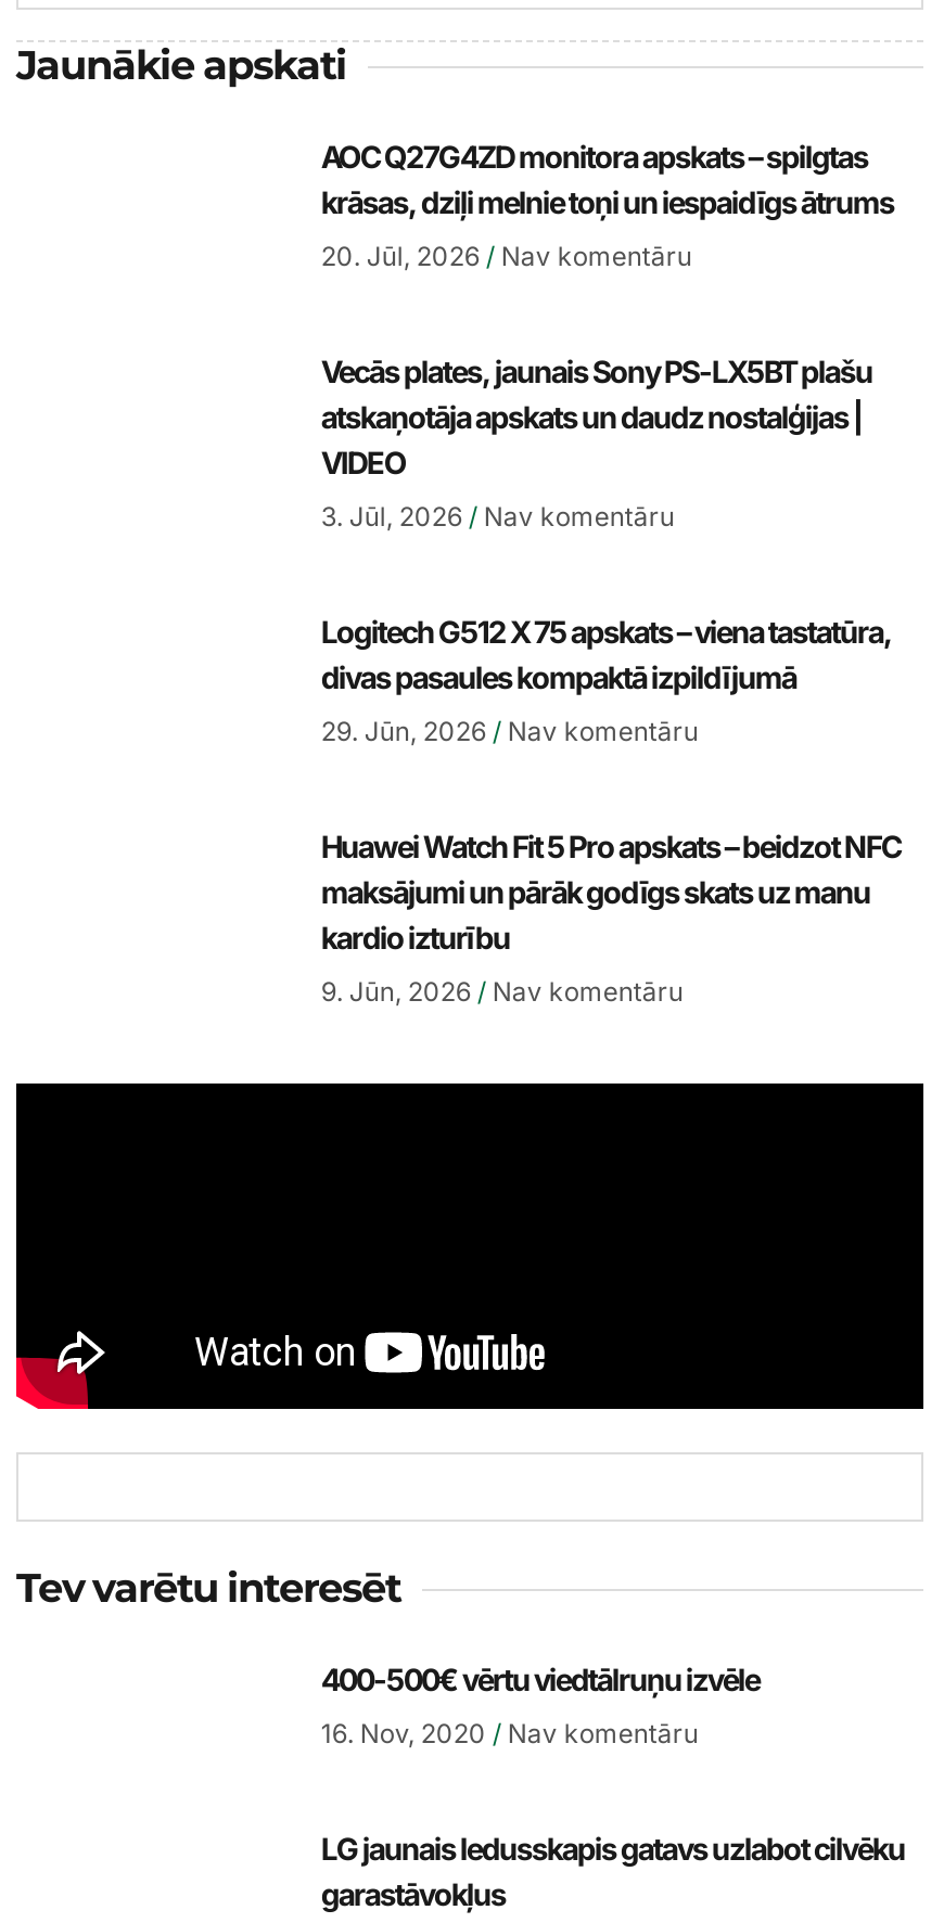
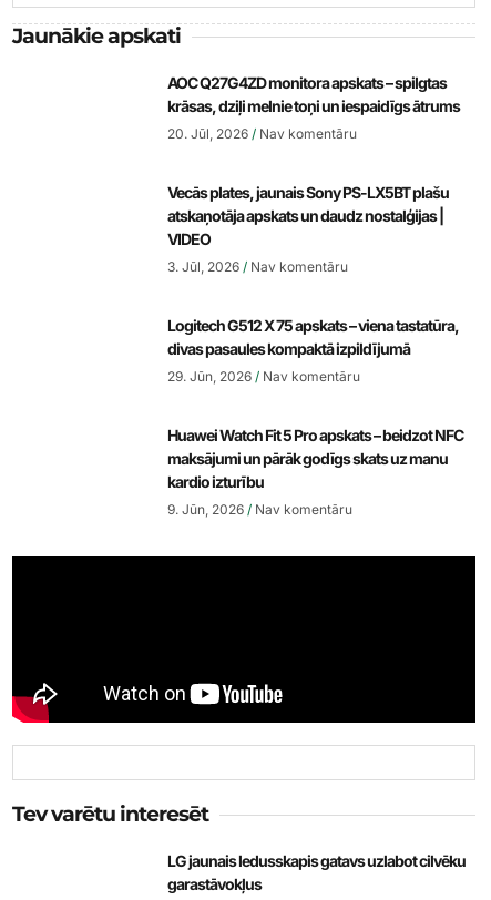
[321,1661,759,1750] 400-500€ vērtu viedtālruņu izvēle | 16. Nov, 2020 Nav komentāru -> none

